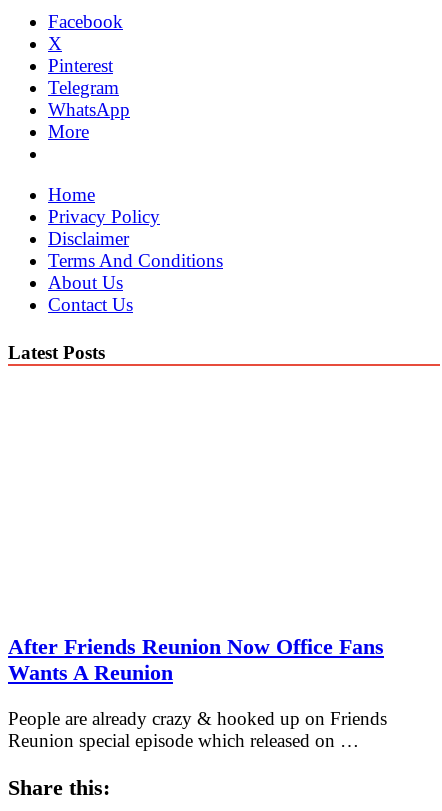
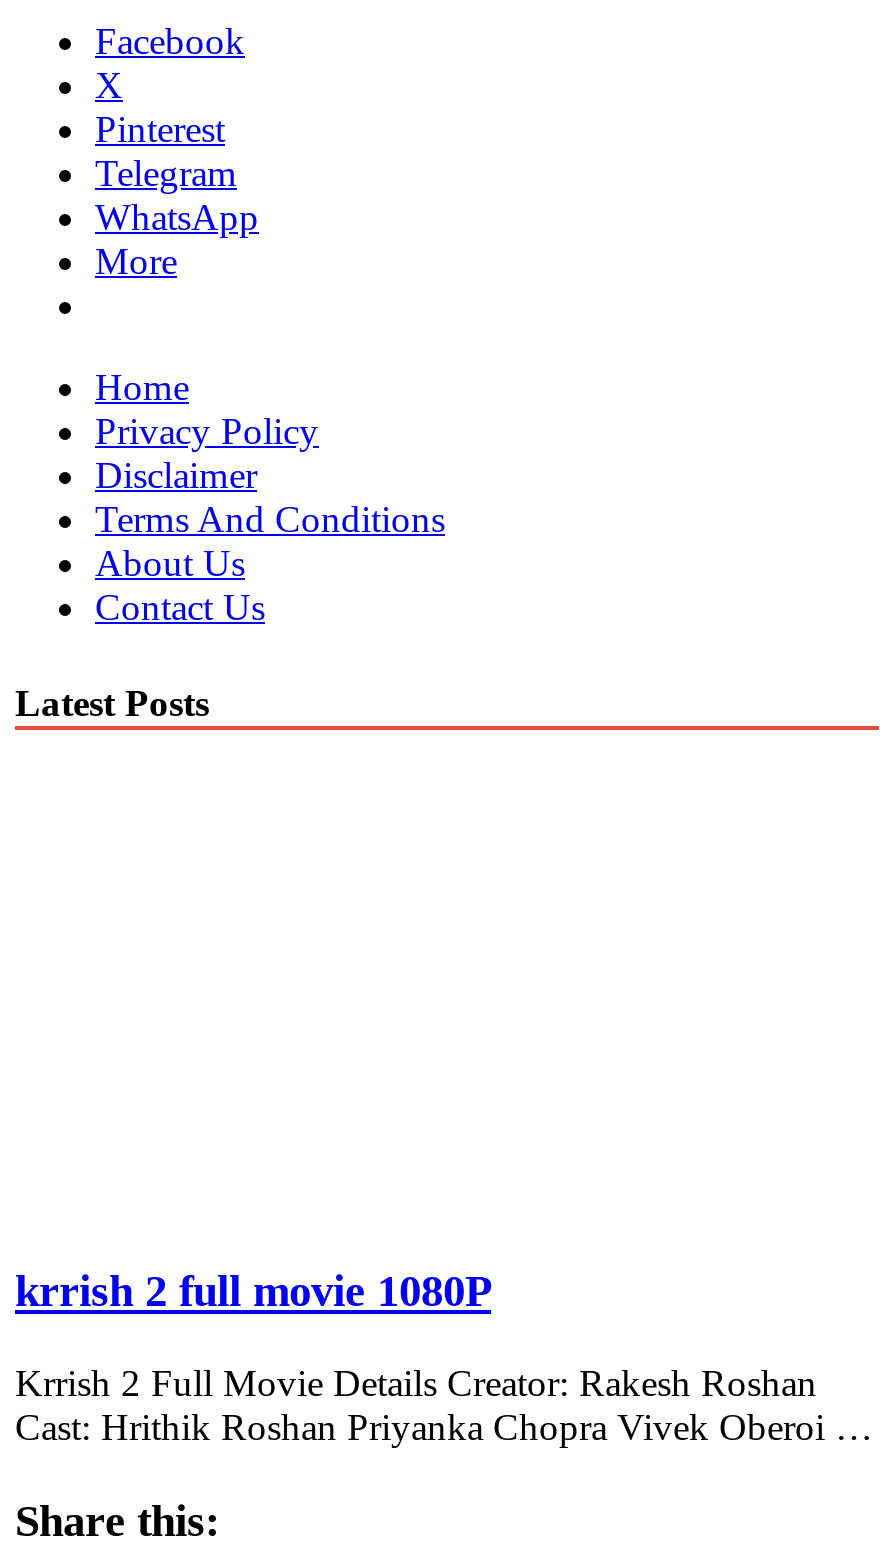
[8,634,384,685] After Friends Reunion Now Office Fans | Wants A Reunion -> [15,1265,491,1315] krrish 2 full movie 1080P
[8,708,387,751] People are already crazy & hooked up on Friends | Reunion special episode which released on … -> [15,1362,873,1448] Krrish 2 Full Movie Details Creator: Rakesh Roshan | Cast: Hrithik Roshan Priyanka Chopra Vivek Oberoi …

